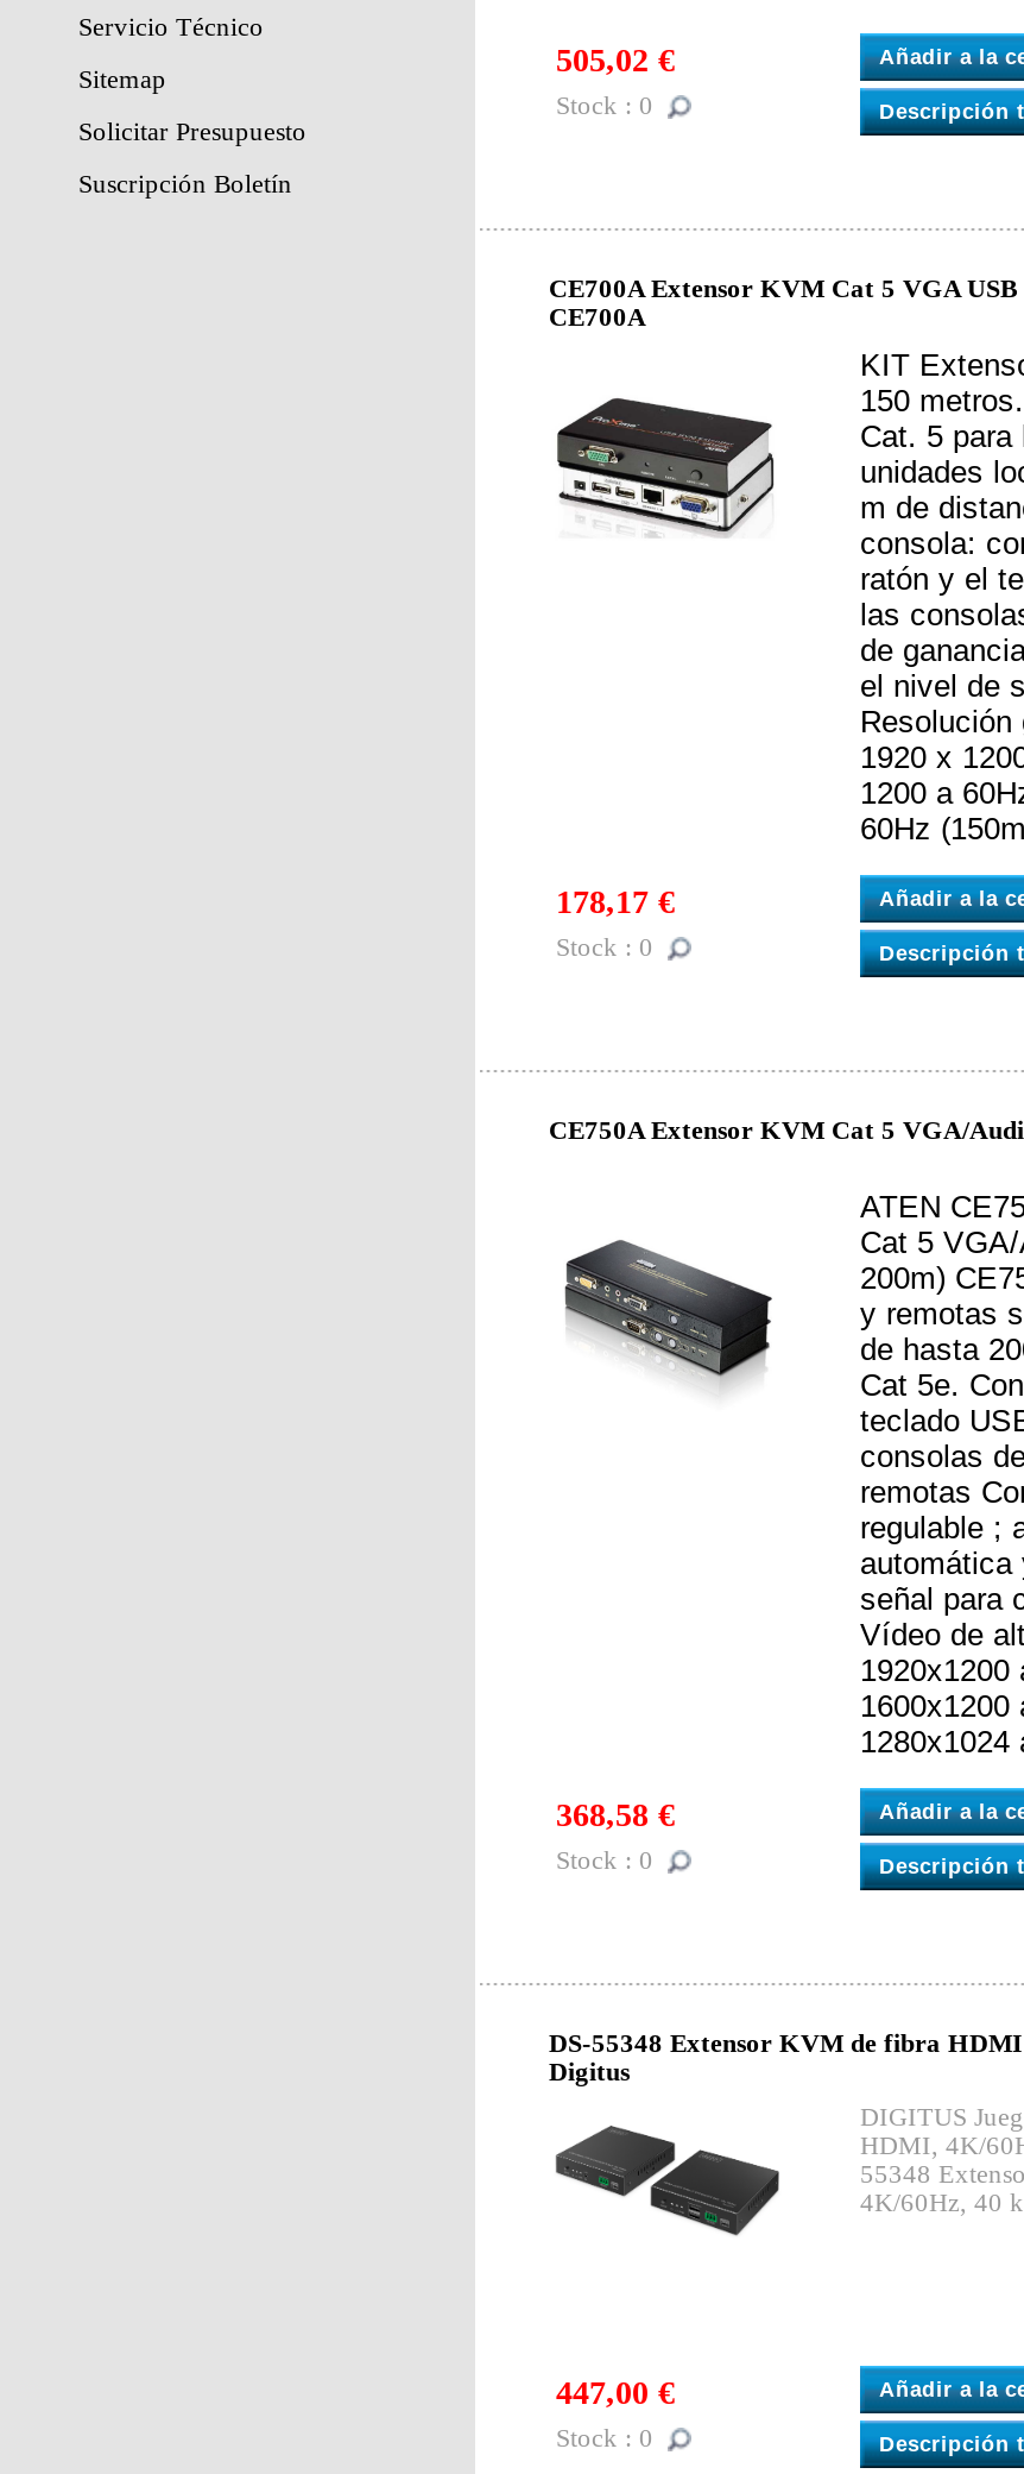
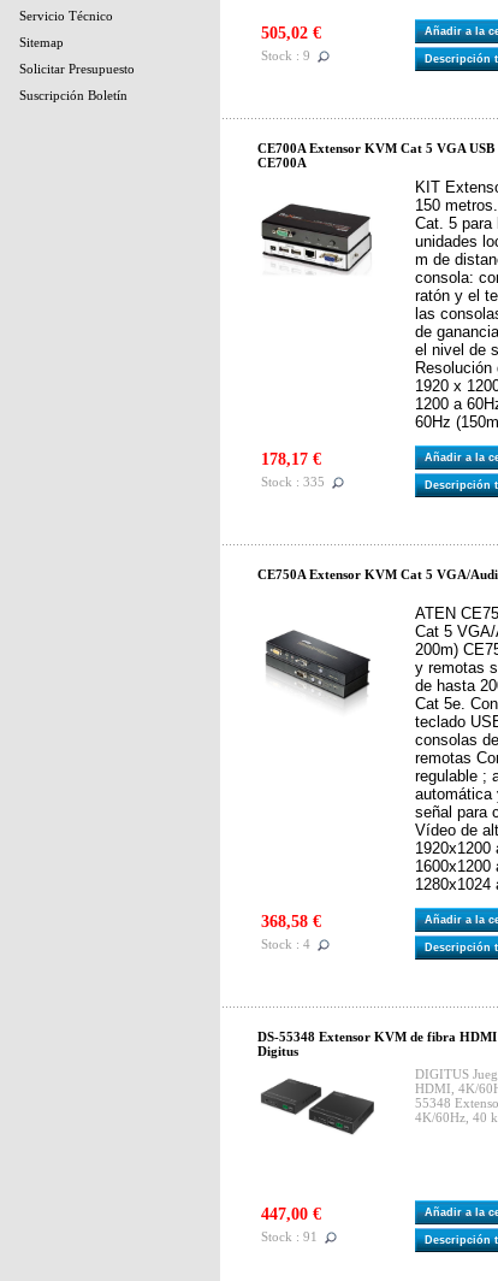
[556,90,653,119] Stock : 0 -> [261,48,310,63] Stock : 9
[556,932,653,961] Stock : 0 -> [261,474,325,489] Stock : 335
[556,1845,653,1874] Stock : 0 -> [261,937,310,951] Stock : 4
[556,2423,653,2451] Stock : 0 -> [261,1229,318,1244] Stock : 91

